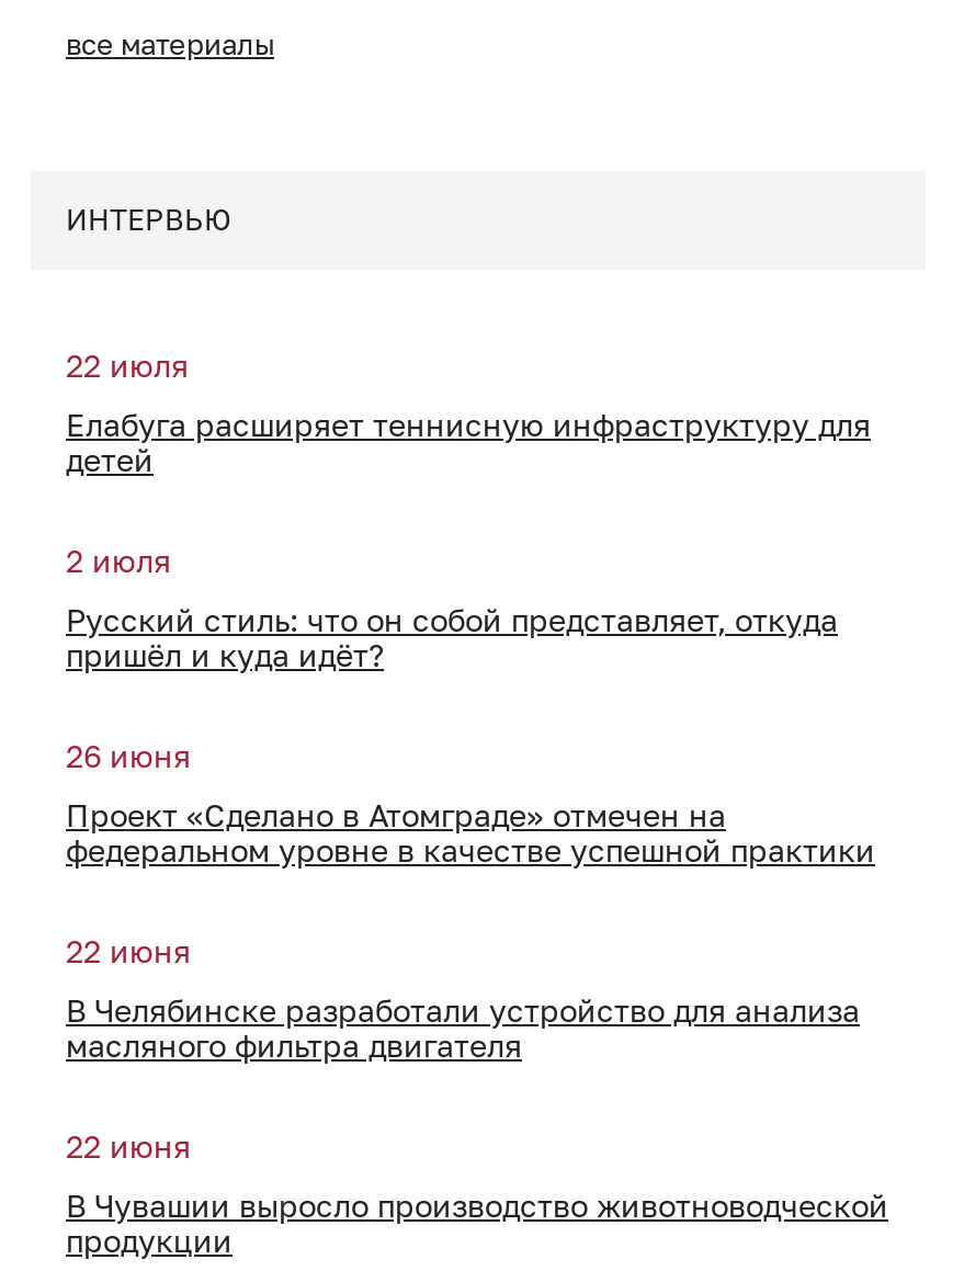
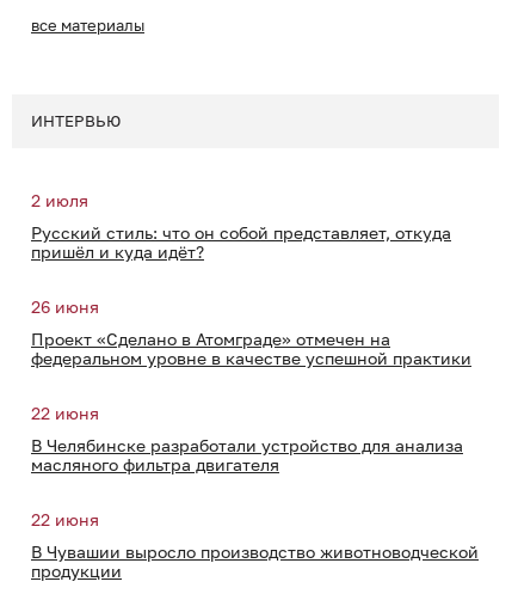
[66,347,871,478] 22 июля | Елабуга расширяет теннисную инфраструктуру для | детей -> none

